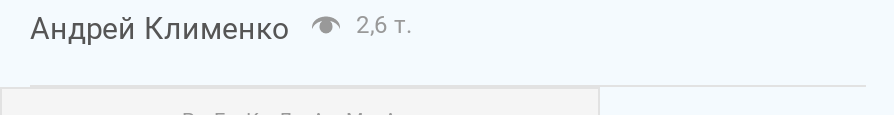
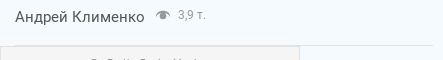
[356,10,412,38] 2,6 т. -> [178,8,206,22] 3,9 т.

